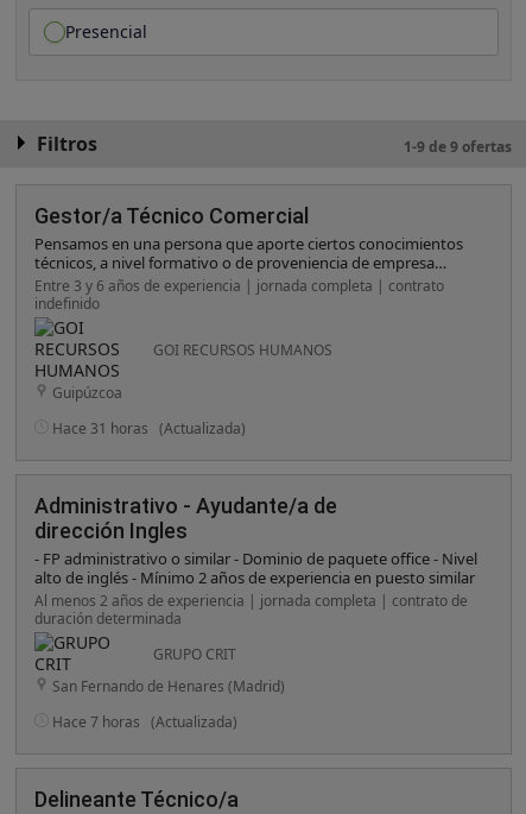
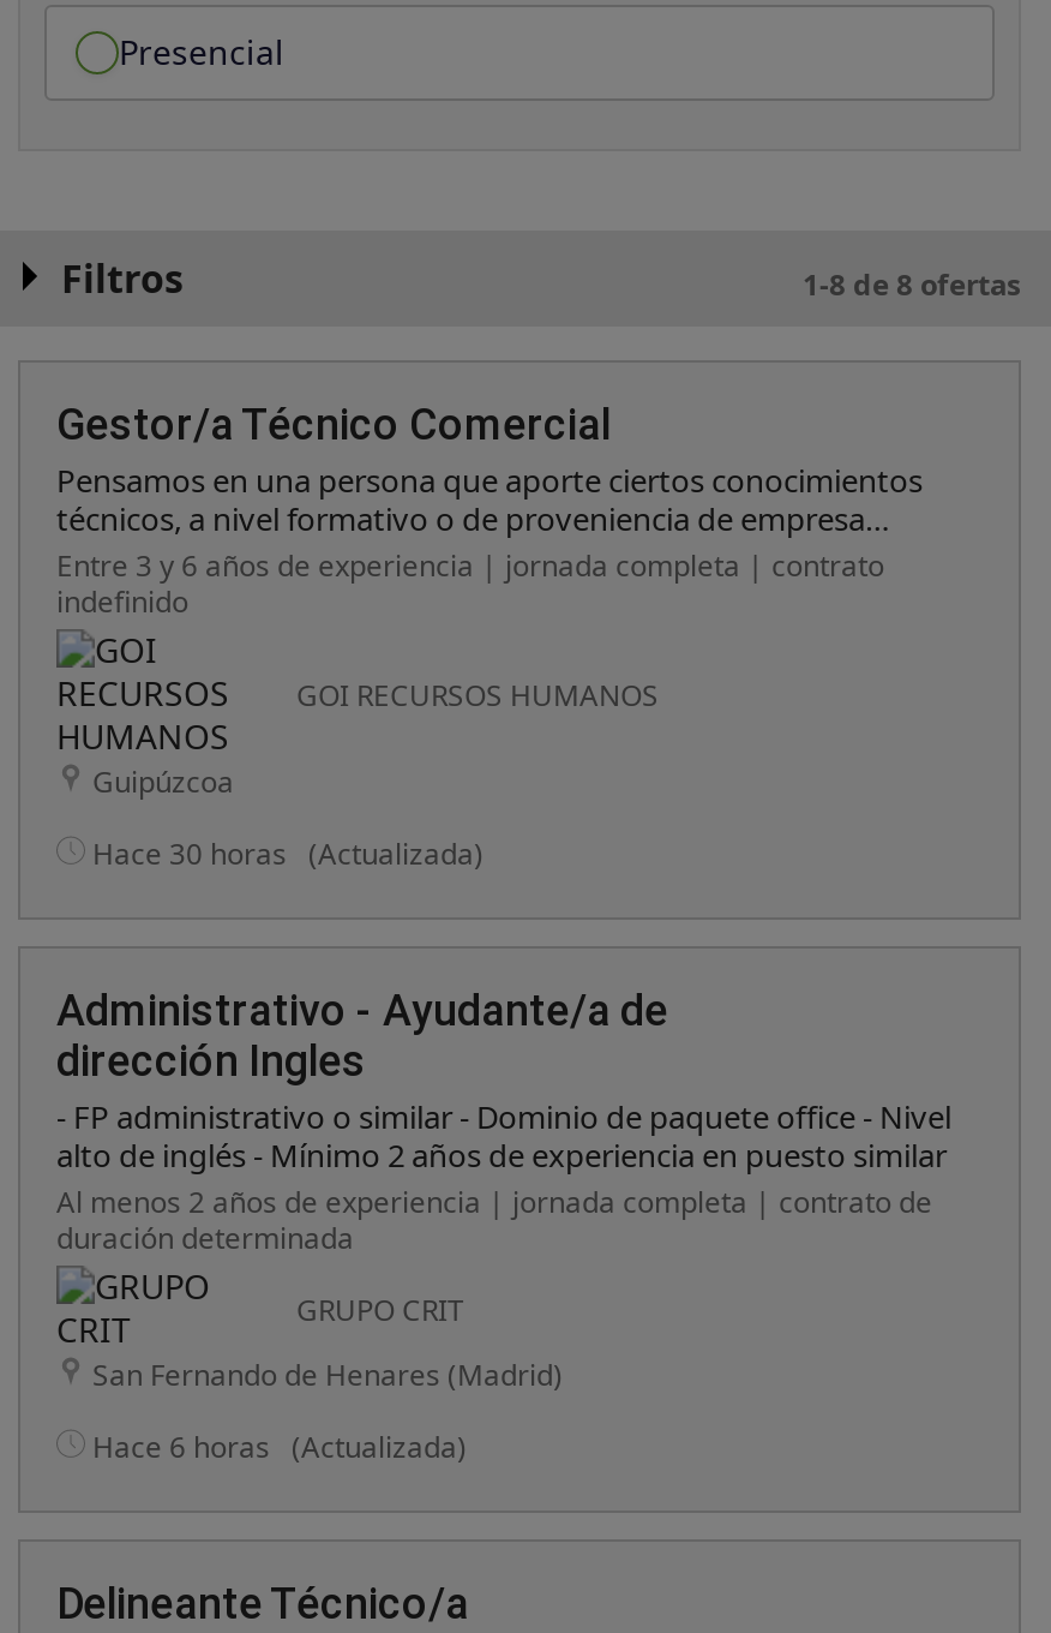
[404,137,512,157] 1-9 de 9 ofertas -> [803,264,1021,305] 1-8 de 8 ofertas
[52,418,246,438] Hace 31 horas (Actualizada) -> [92,833,484,874] Hace 30 horas (Actualizada)
[52,712,237,732] Hace 7 horas (Actualizada) -> [92,1426,467,1467] Hace 6 horas (Actualizada)

